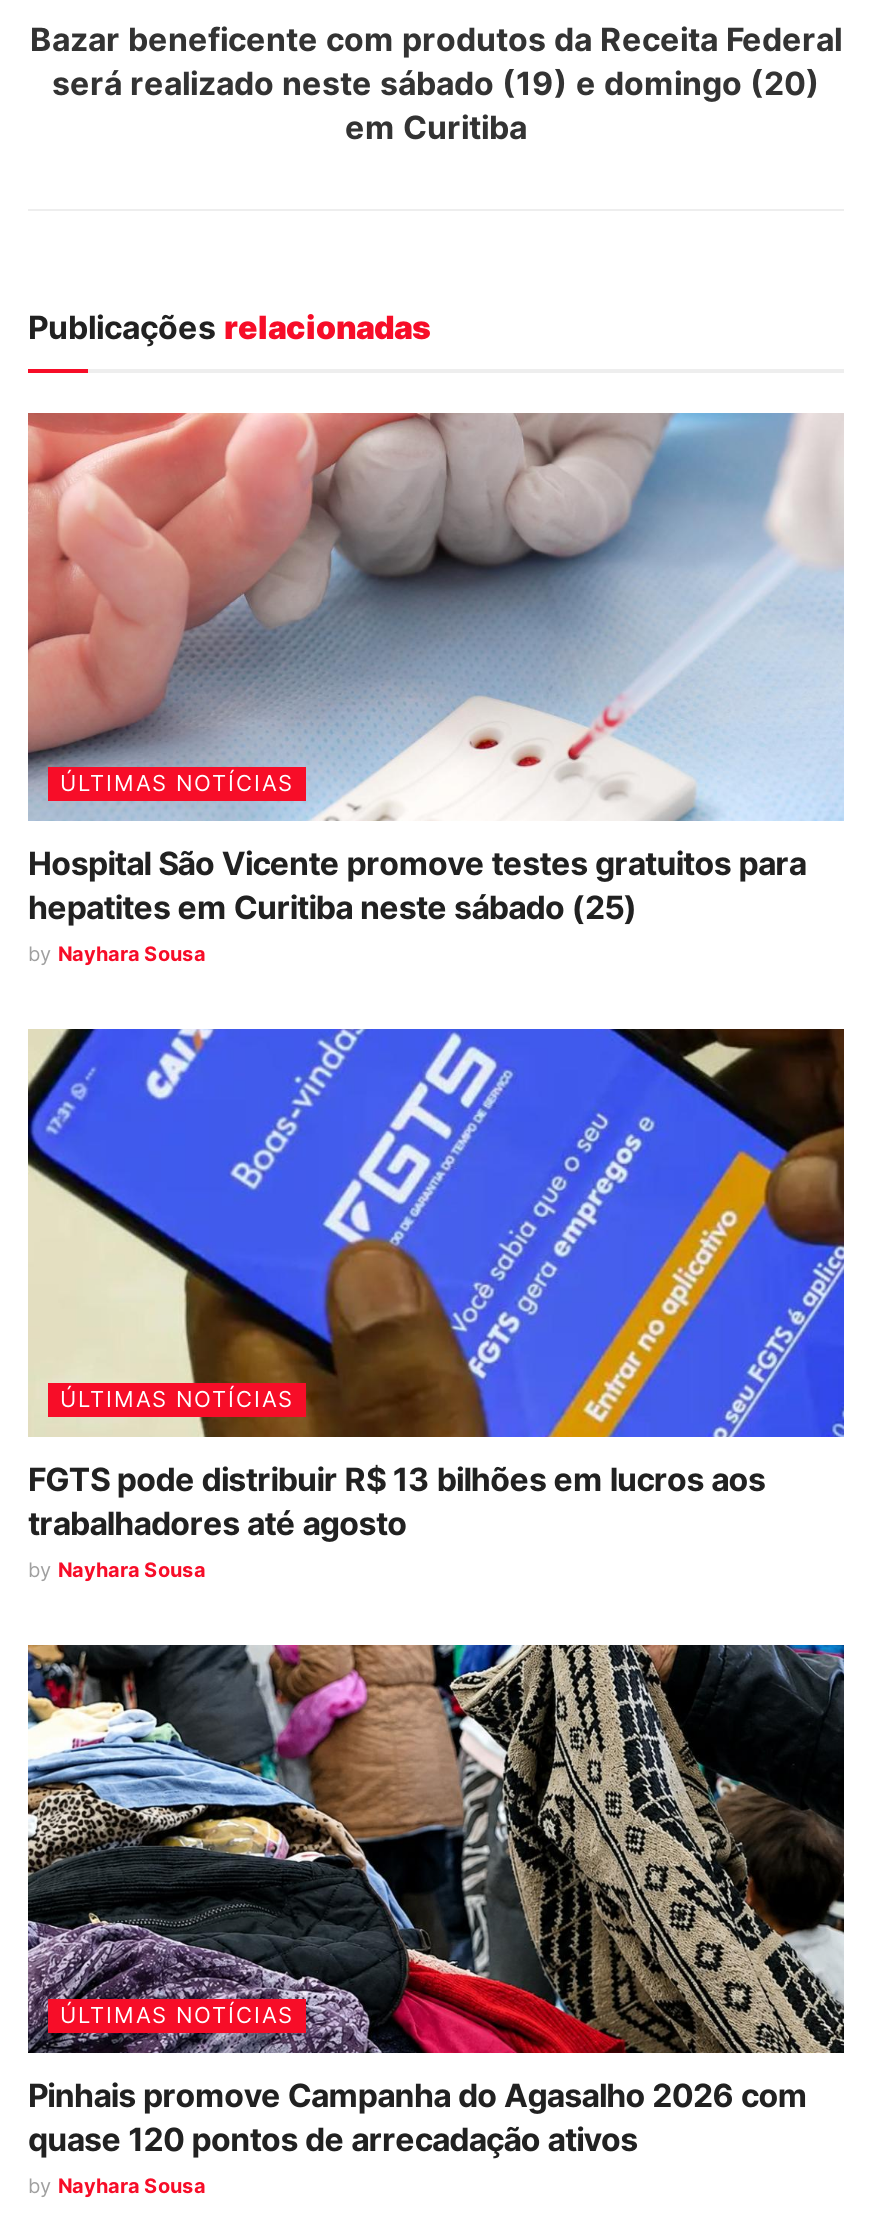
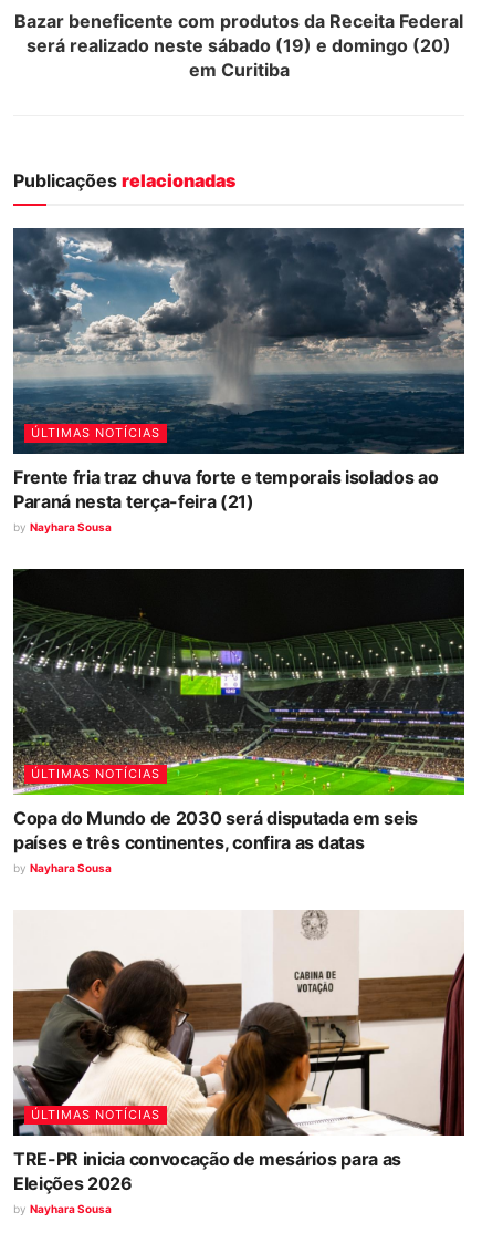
[26,411,844,926] [image] | Hospital São Vicente promove testes gratuitos para | hepatites em Curitiba neste sábado (25) -> [12,227,465,512] [image] | Frente fria traz chuva forte e temporais isolados ao | Paraná nesta terça-feira (21)
[28,1027,846,1542] [image] | FGTS pode distribuir R$ 13 bilhões em lucros aos | trabalhadores até agosto -> [12,568,465,853] [image] | Copa do Mundo de 2030 será disputada em seis | países e três continentes, confira as datas
[26,1643,846,2158] [image] | Pinhais promove Campanha do Agasalho 2026 com | quase 120 pontos de arrecadação ativos -> [12,910,465,1194] [image] | TRE-PR inicia convocação de mesários para as | Eleições 2026

